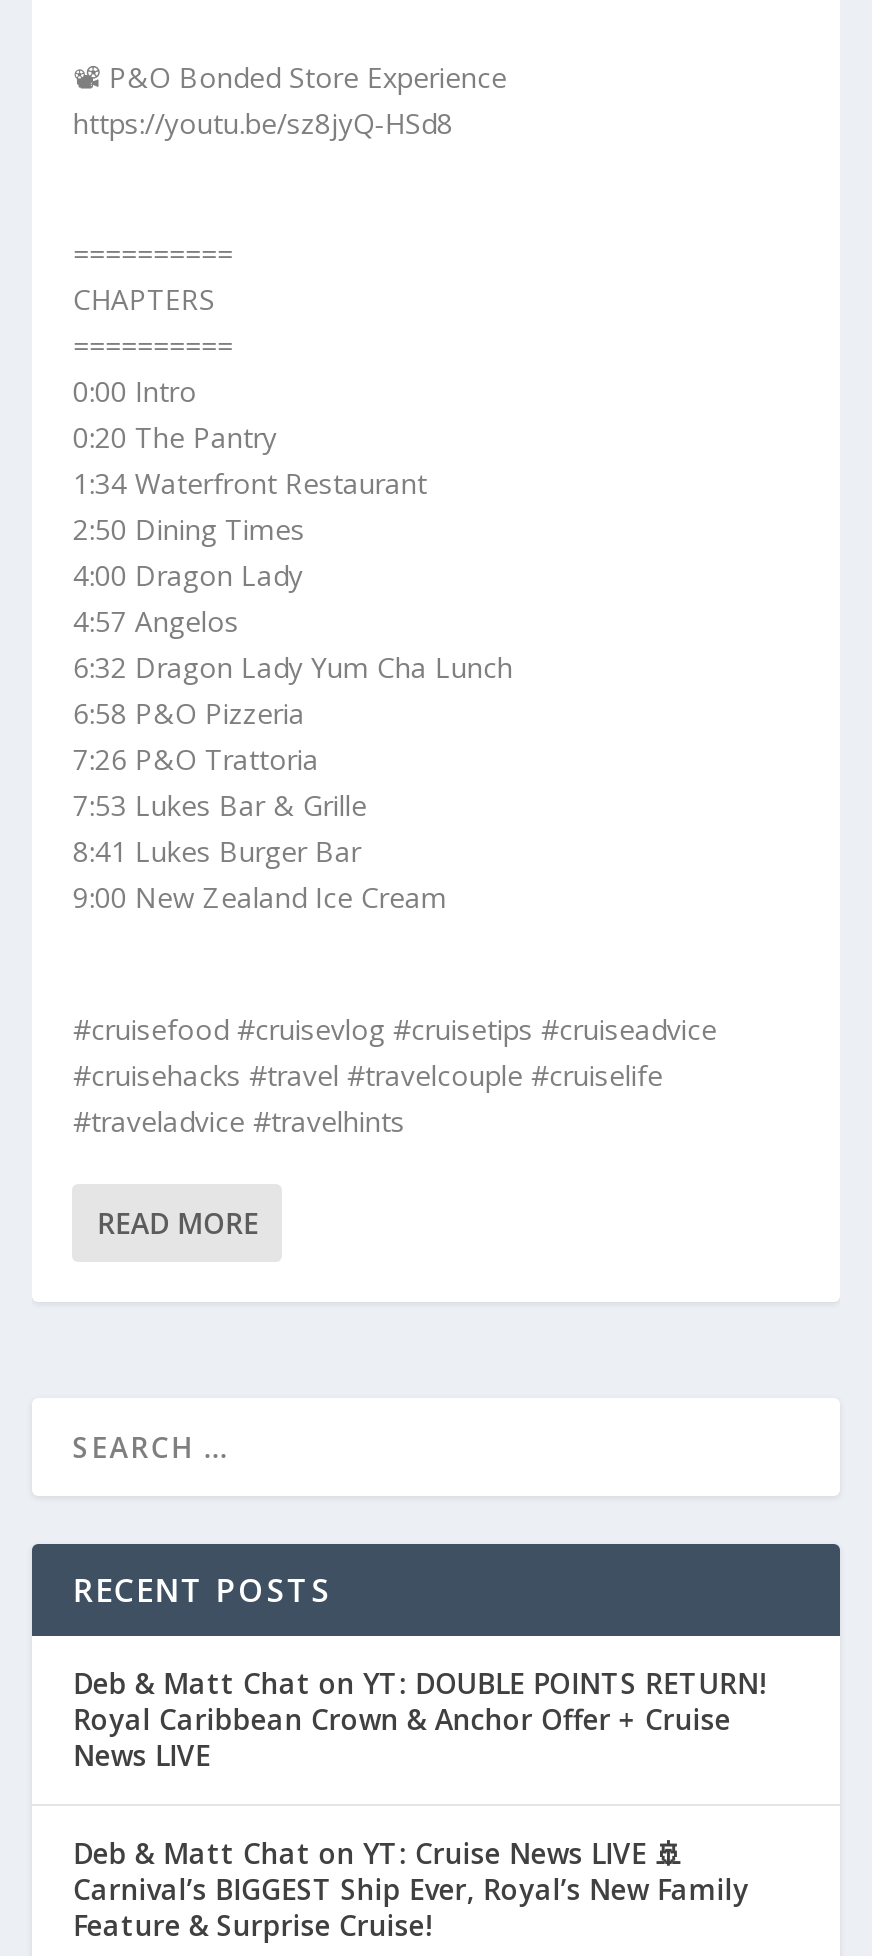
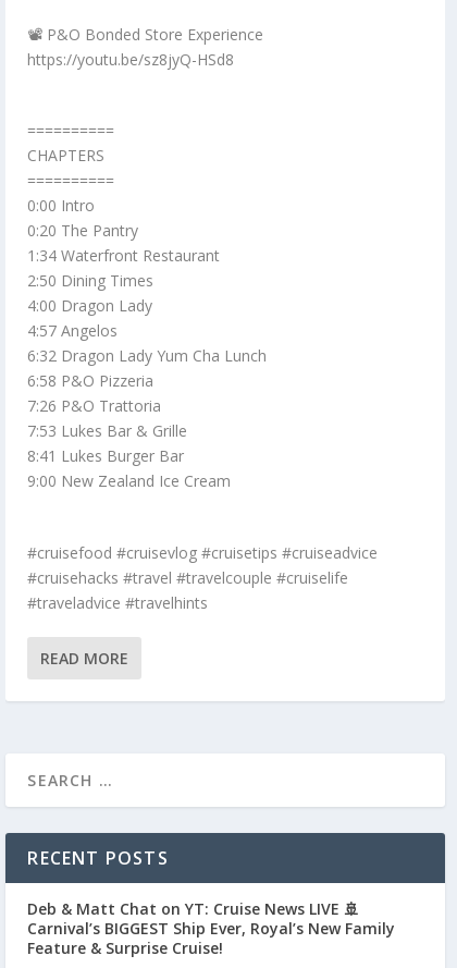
[73,1663,767,1773] Deb & Matt Chat on YT: DOUBLE POINTS RETURN! | Royal Caribbean Crown & Anchor Offer + Cruise | News LIVE -> none

